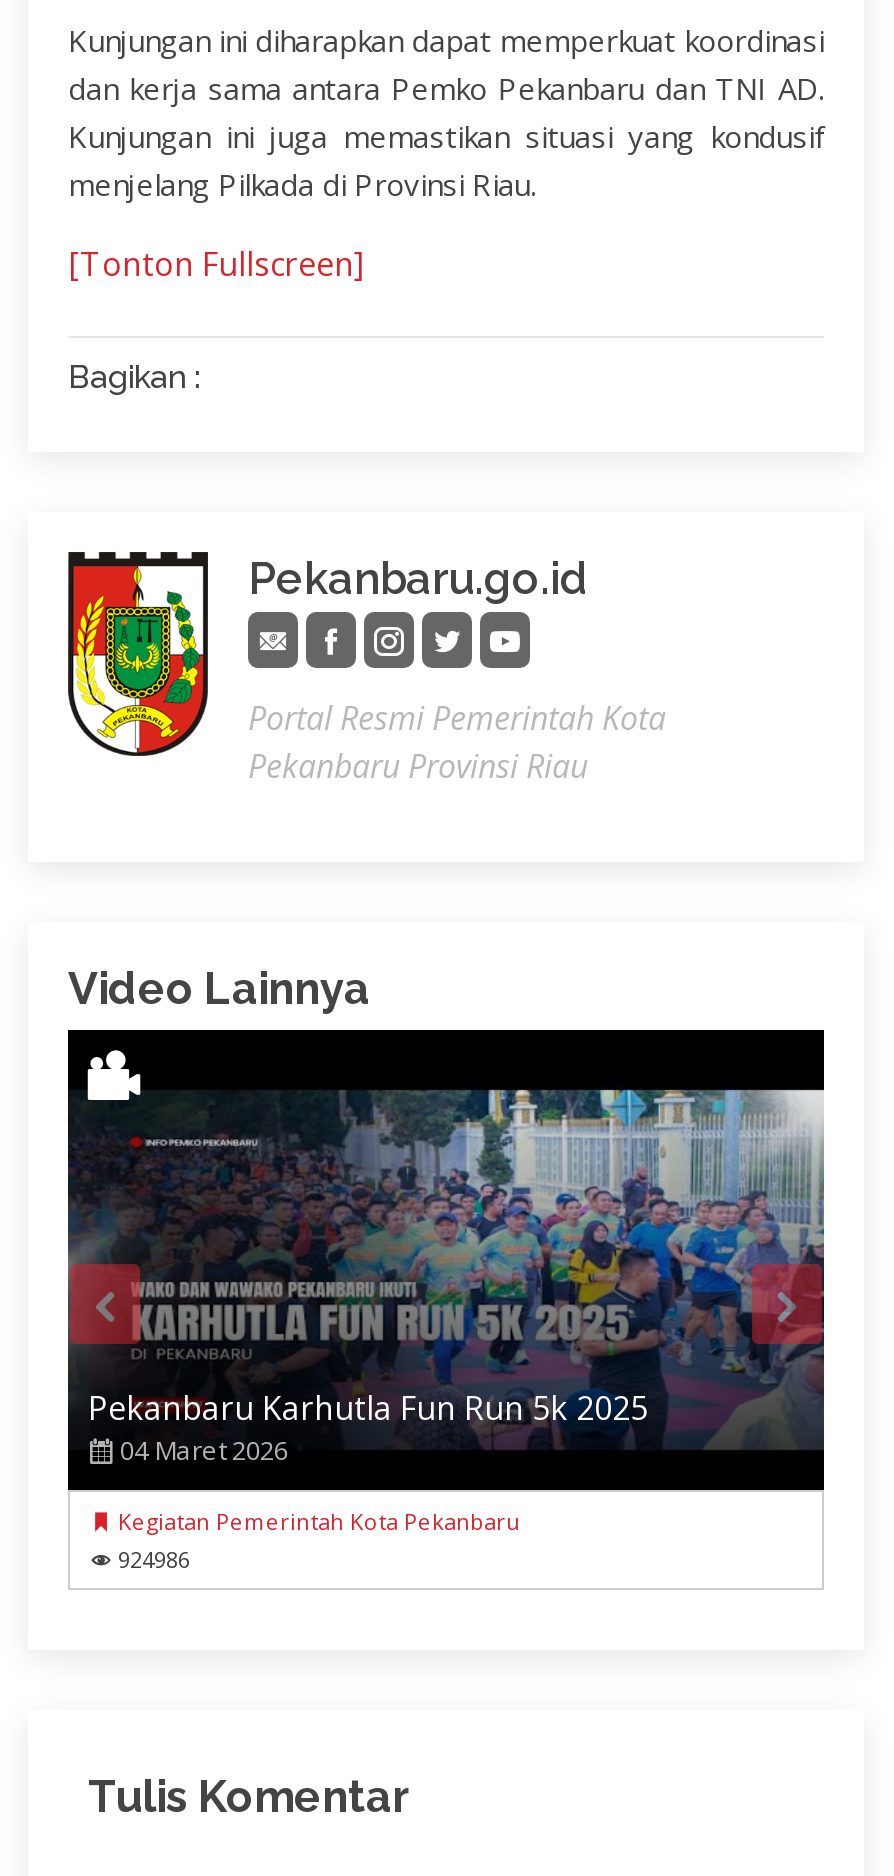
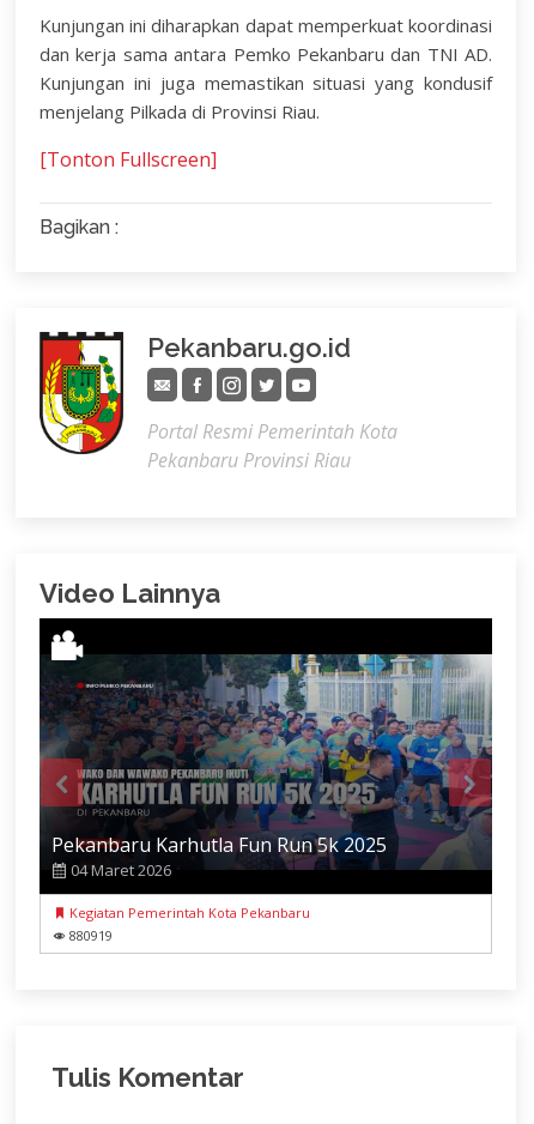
[112,1544,190,1574] 924986 -> [66,926,113,944] 880919

